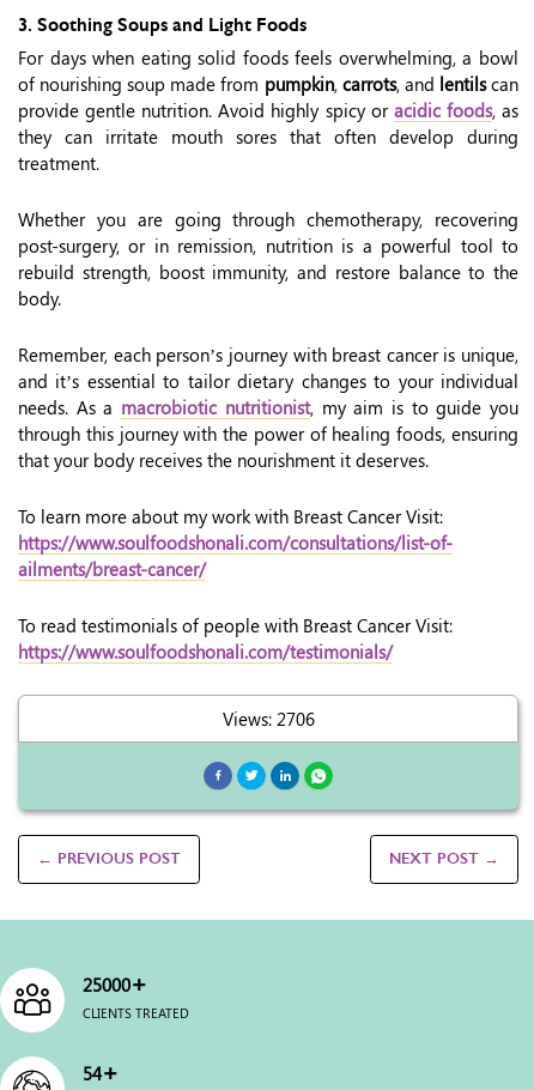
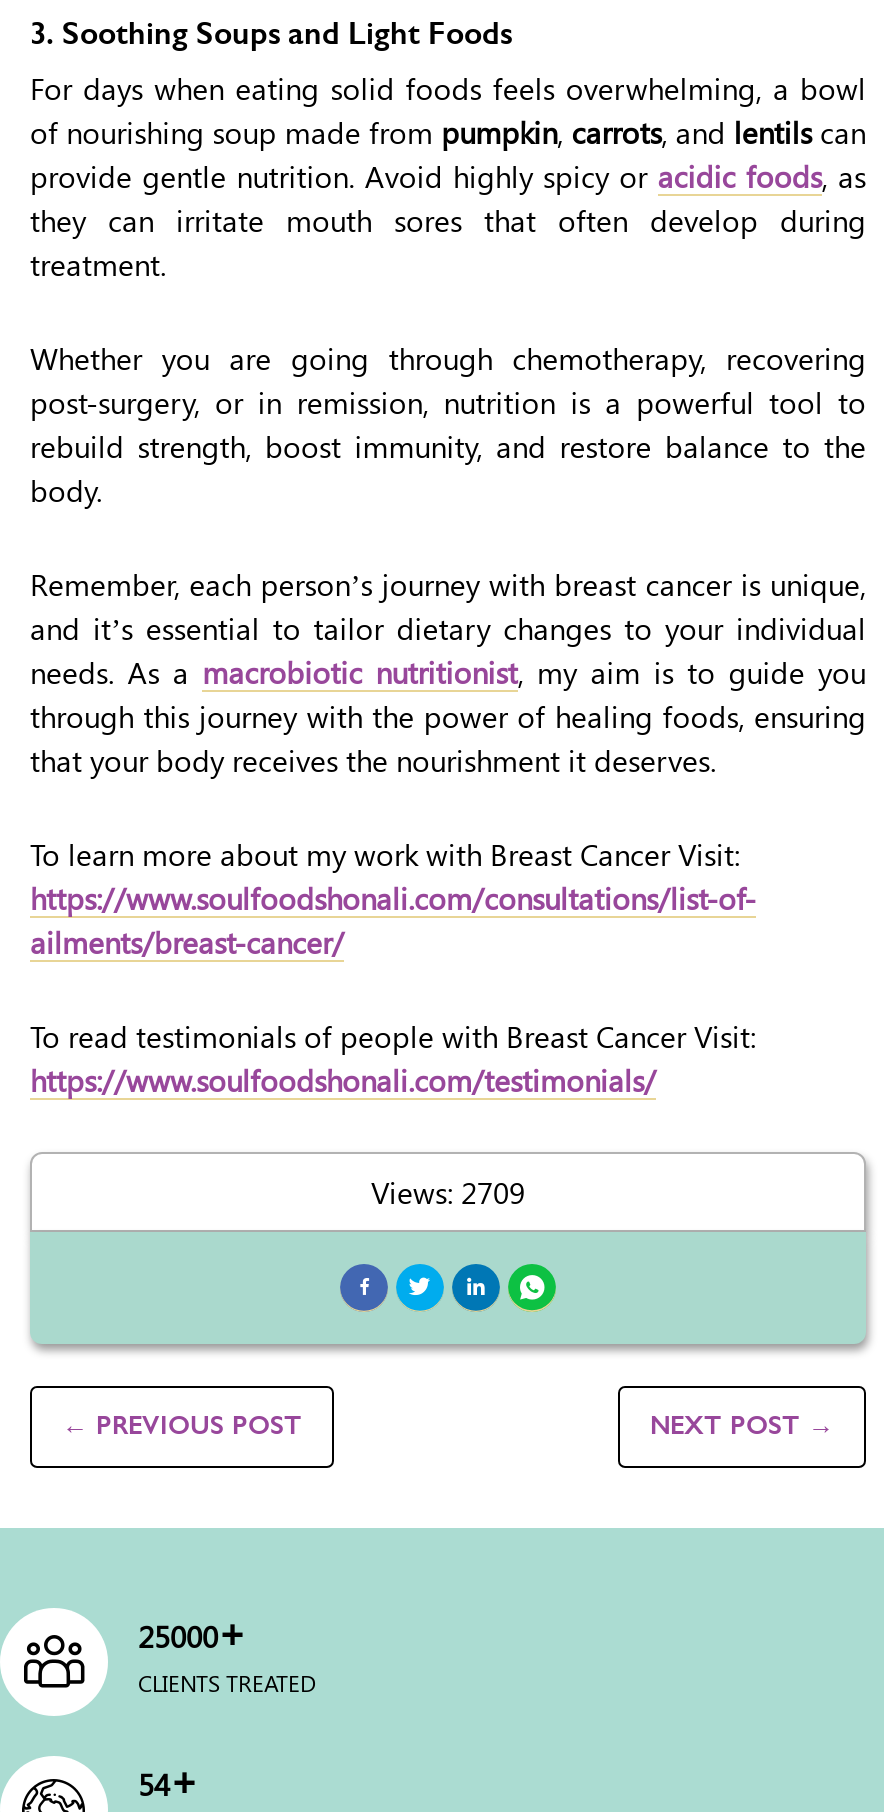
[222,707,314,731] Views: 2706 -> [371,1172,525,1212] Views: 2709

